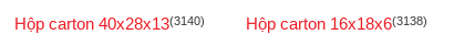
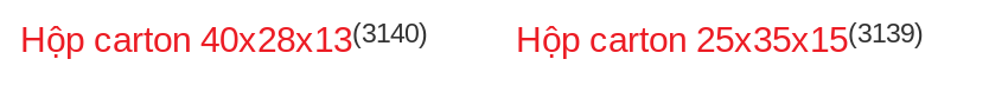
[246,15,427,33] Hộp carton 16x18x6(3138) -> [516,20,924,60] Hộp carton 25x35x15(3139)

